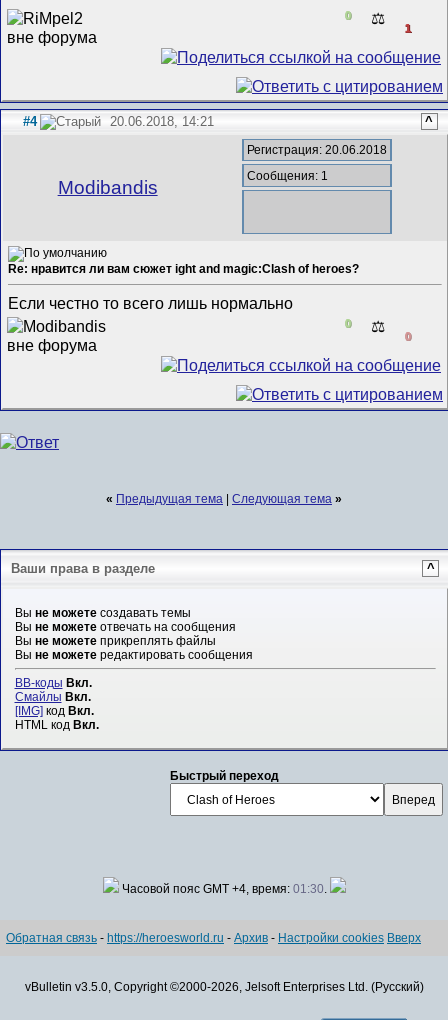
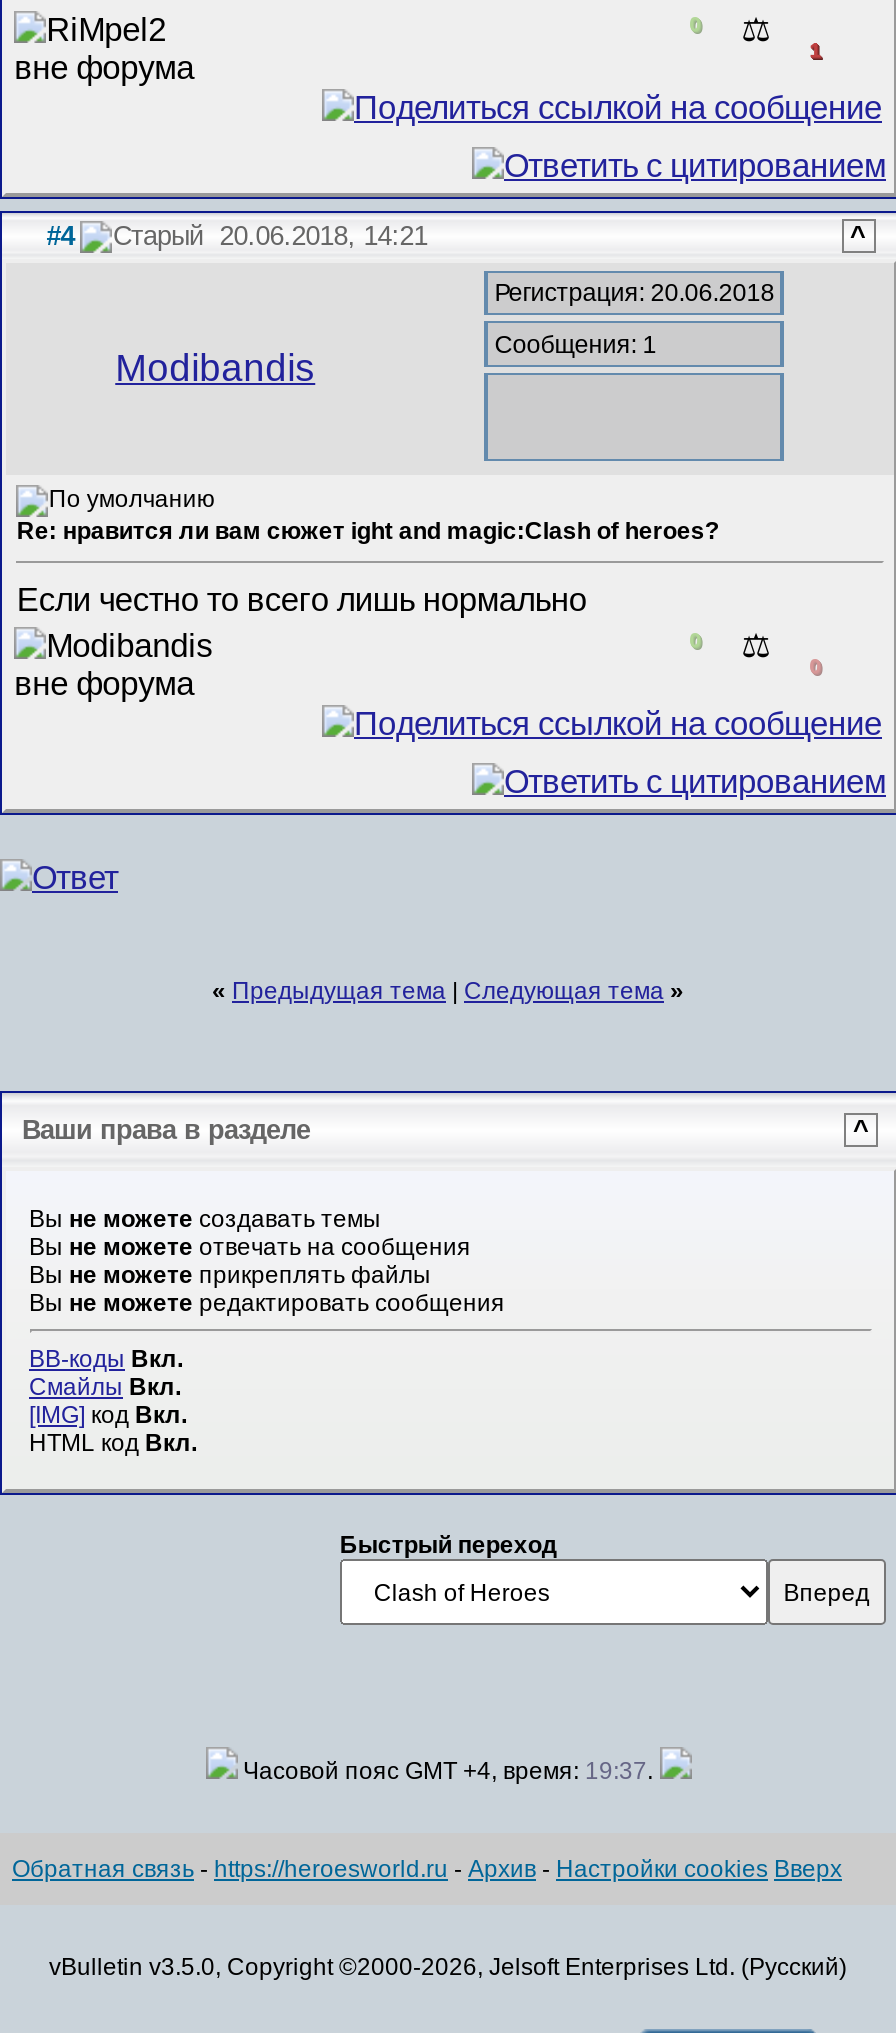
[118,882,329,896] Часовой пояс GMT +4, время: 01:30. -> [237,1757,659,1785] Часовой пояс GMT +4, время: 19:37.

